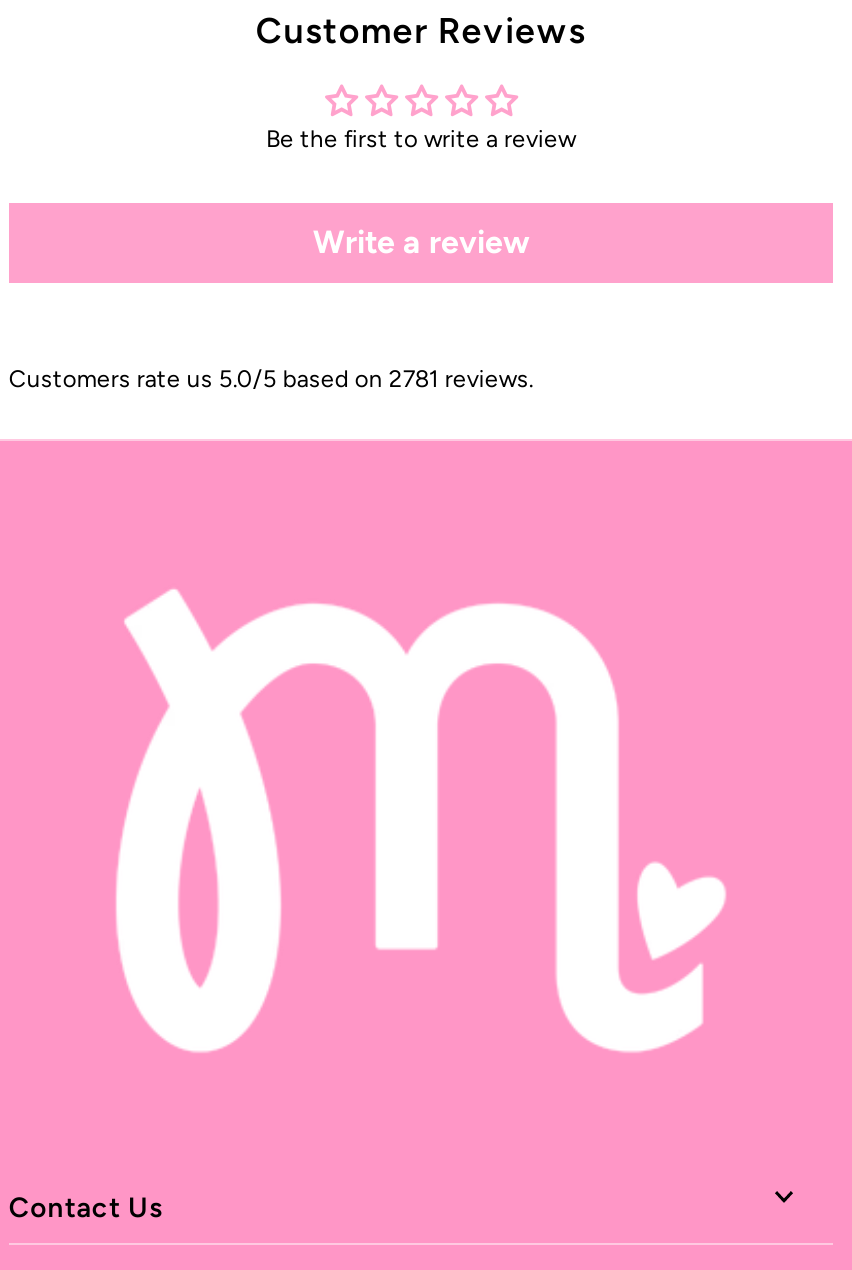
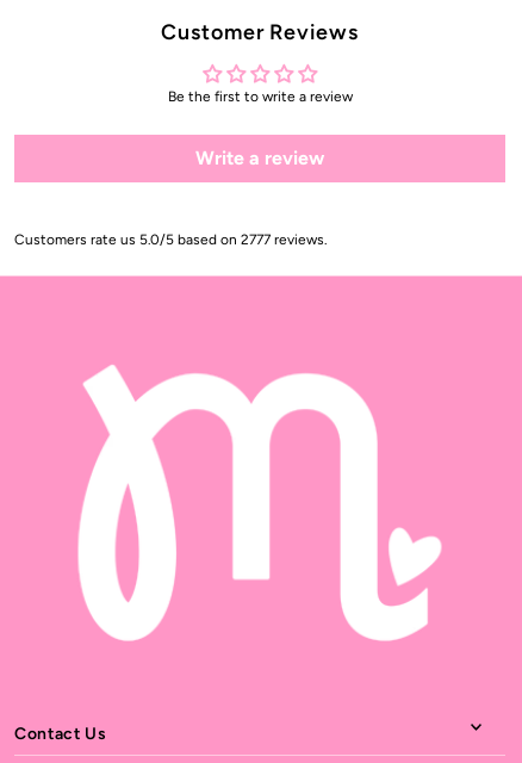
[9,365,533,393] Customers rate us 5.0/5 based on 2781 reviews. -> [14,231,326,248] Customers rate us 5.0/5 based on 2777 reviews.

